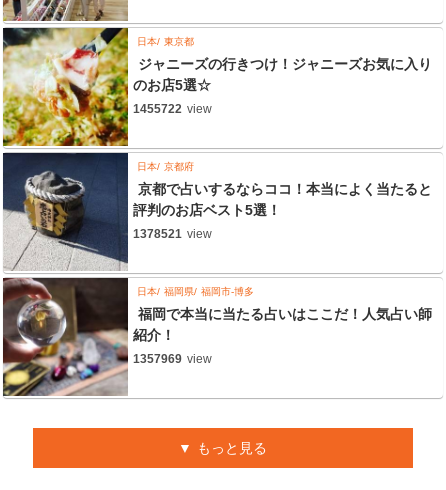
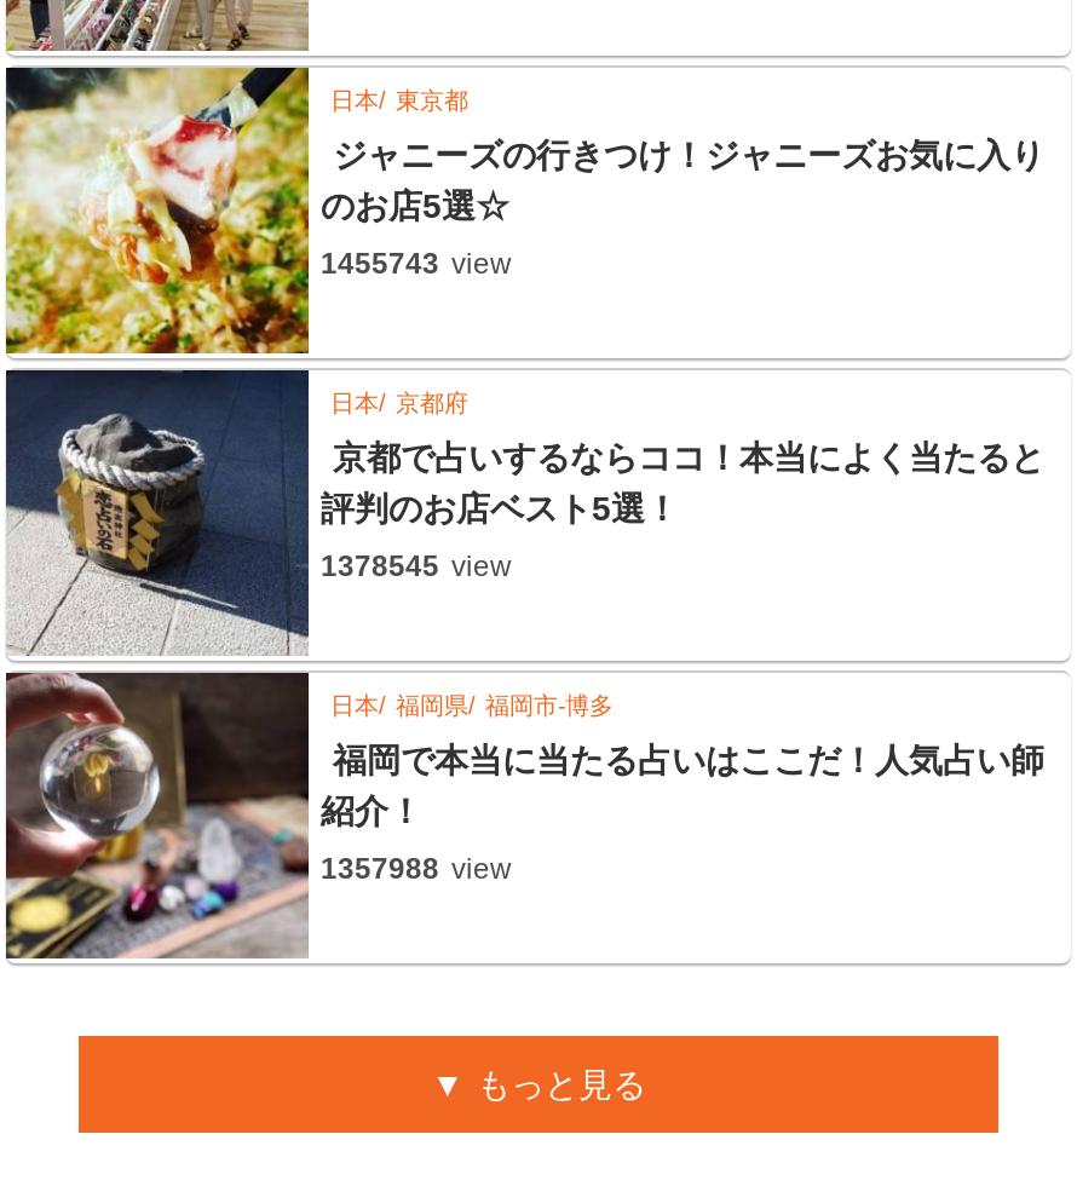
[133,102,212,116] 1455722 view -> [321,247,512,281] 1455743 view
[133,227,212,241] 1378521 view -> [321,549,512,583] 1378545 view
[133,352,212,366] 1357969 view -> [321,852,512,886] 1357988 view

